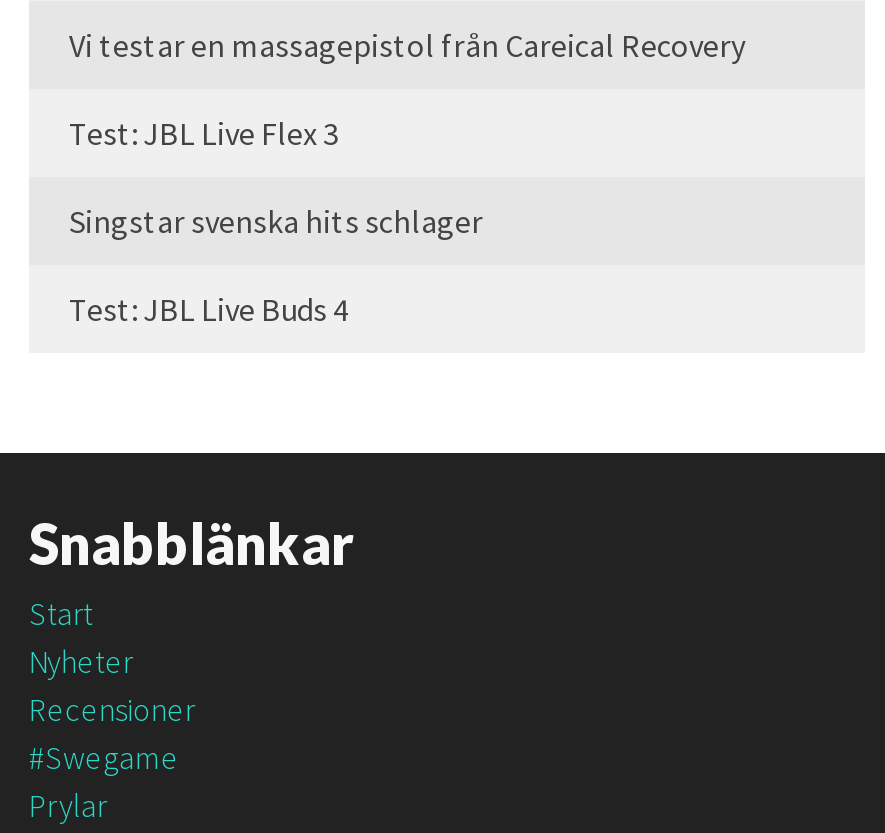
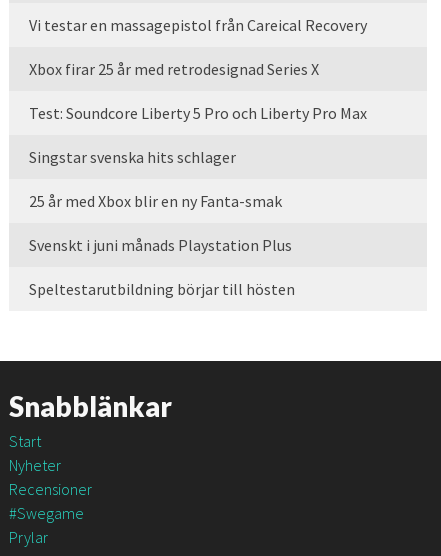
[69,113,339,153] Test: JBL Live Flex 3 -> [29,59,367,123] Xbox firar 25 år med retrodesignad Series X | Test: Soundcore Liberty 5 Pro och Liberty Pro Max
[69,289,349,329] Test: JBL Live Buds 4 -> [29,191,295,299] 25 år med Xbox blir en ny Fanta-smak | Svenskt i juni månads Playstation Plus | Speltestarutbildning börjar till hösten

